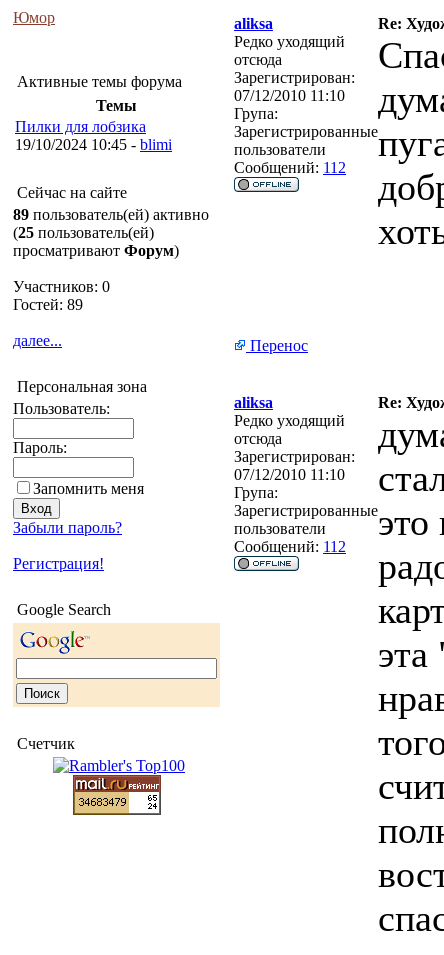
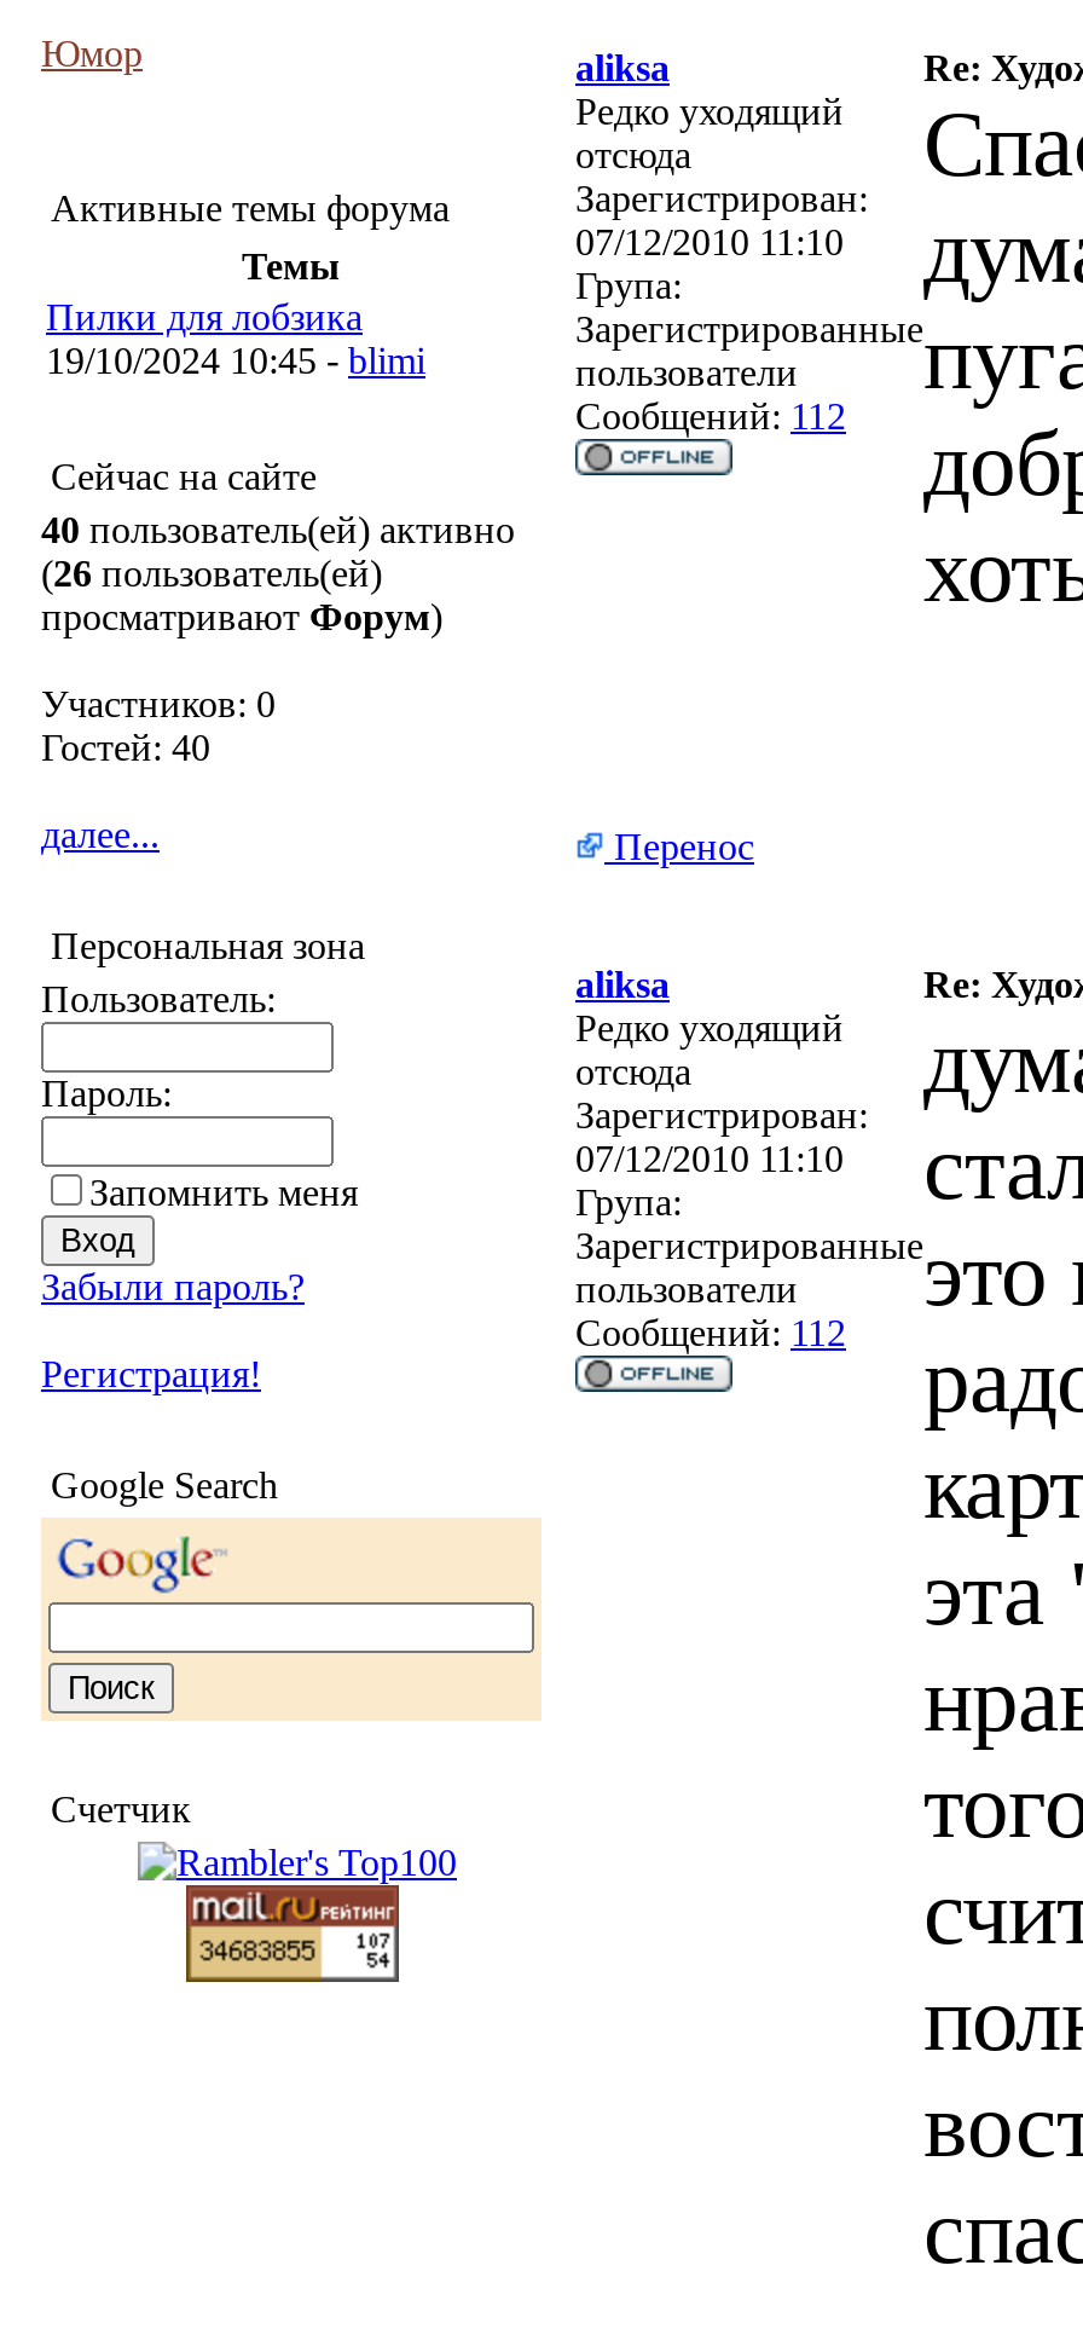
[13,206,209,223] 89 пользователь(ей) активно -> [41,509,515,550] 40 пользователь(ей) активно
[13,224,154,241] (25 пользователь(ей) -> [41,553,382,594] (26 пользователь(ей)
[13,296,83,313] Гостей: 89 -> [41,727,210,768] Гостей: 40

